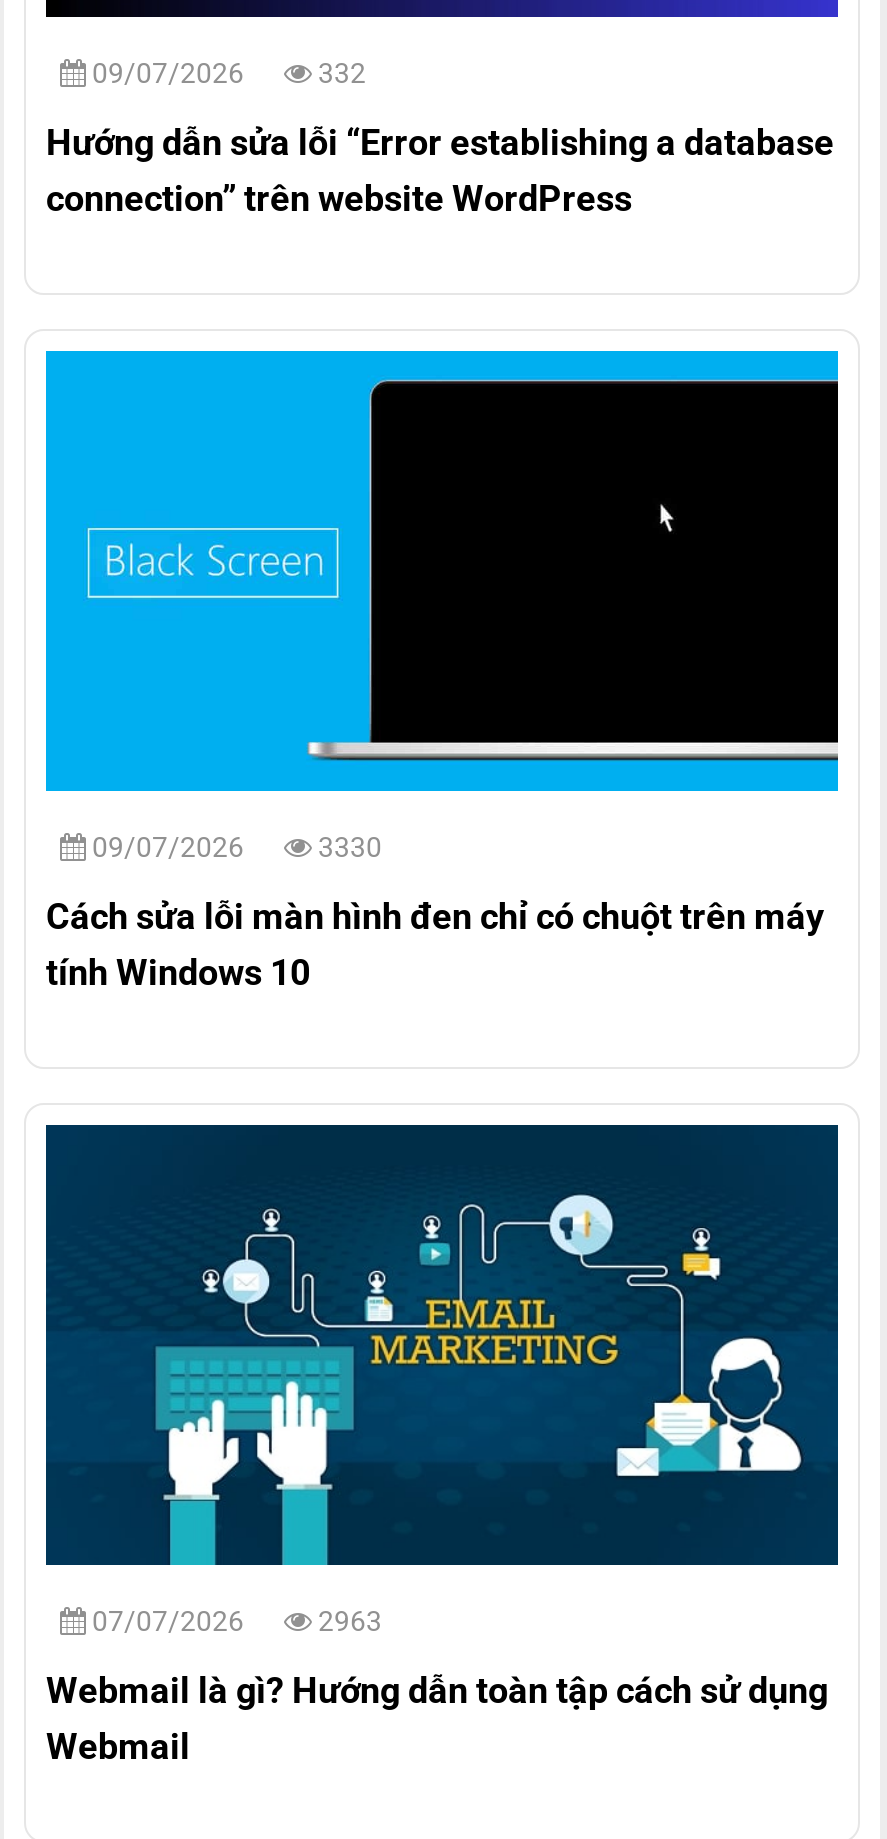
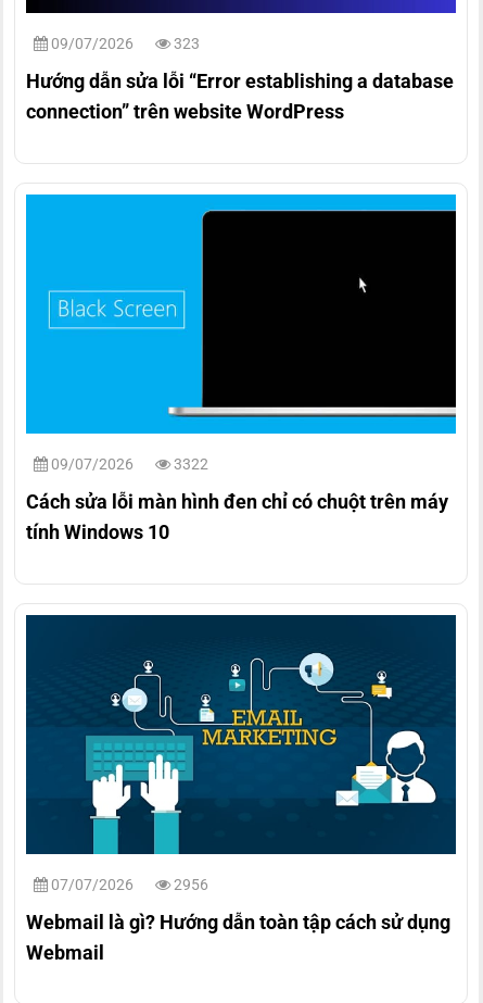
[312,58,366,90] 332 -> [170,35,200,53] 323
[312,832,382,864] 3330 -> [170,456,208,473] 3322
[312,1606,382,1638] 2963 -> [170,876,208,894] 2956

